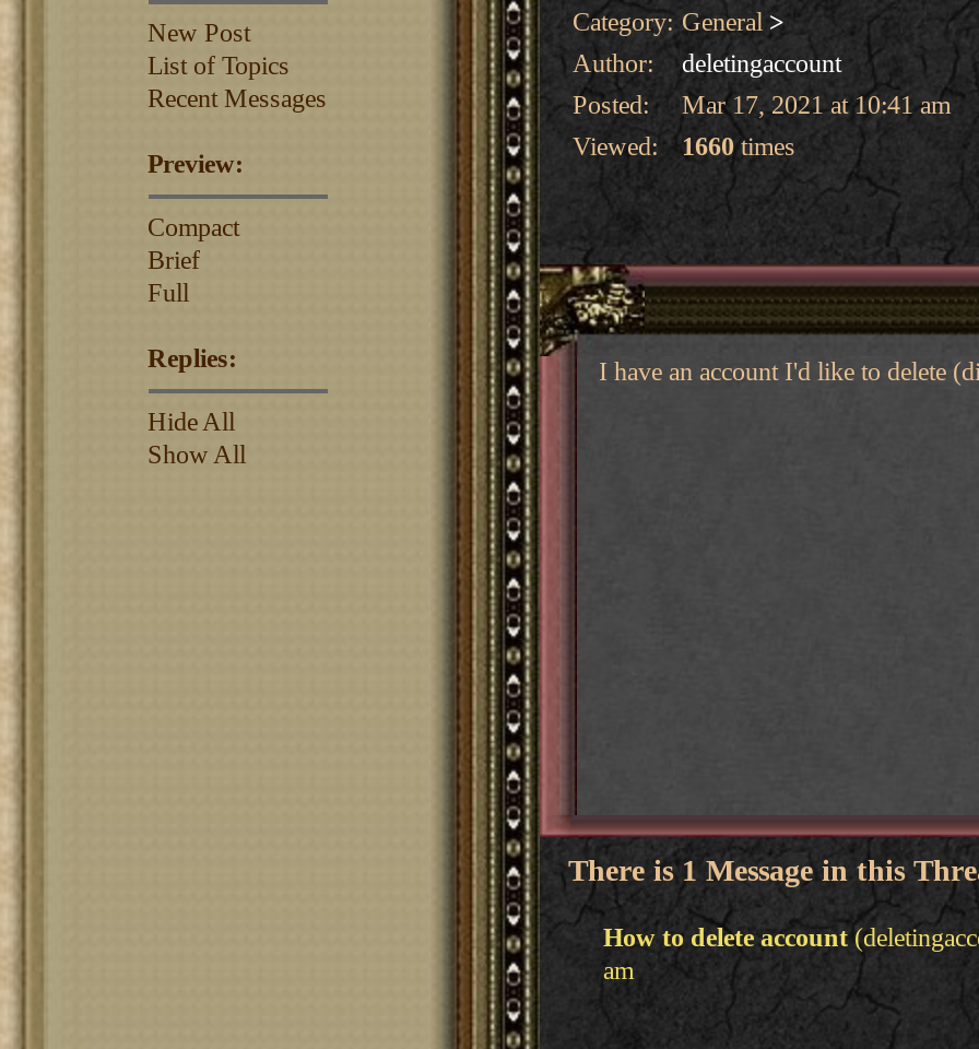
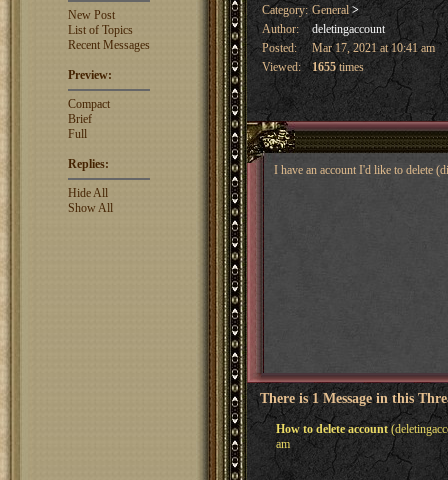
[573,131,795,162] Viewed: 1660 times -> [262,60,364,74] Viewed: 1655 times

